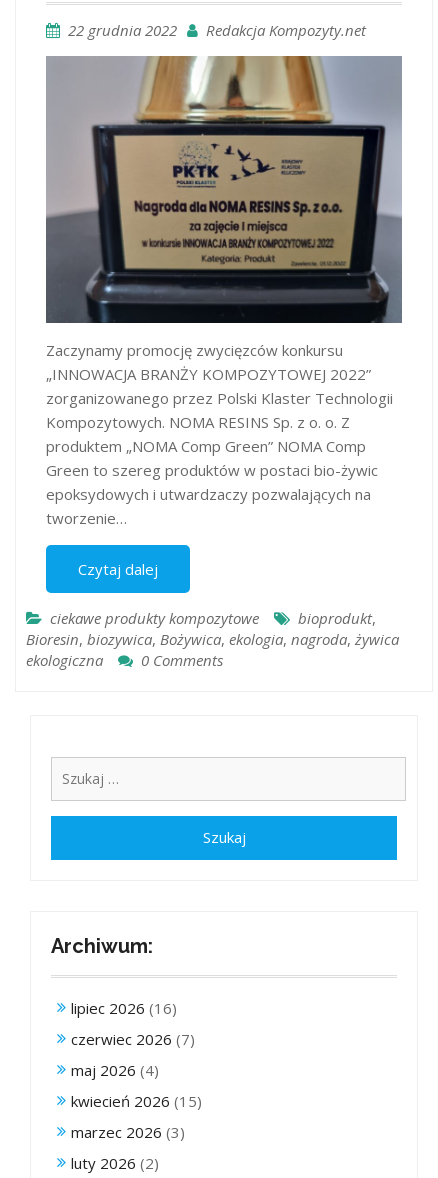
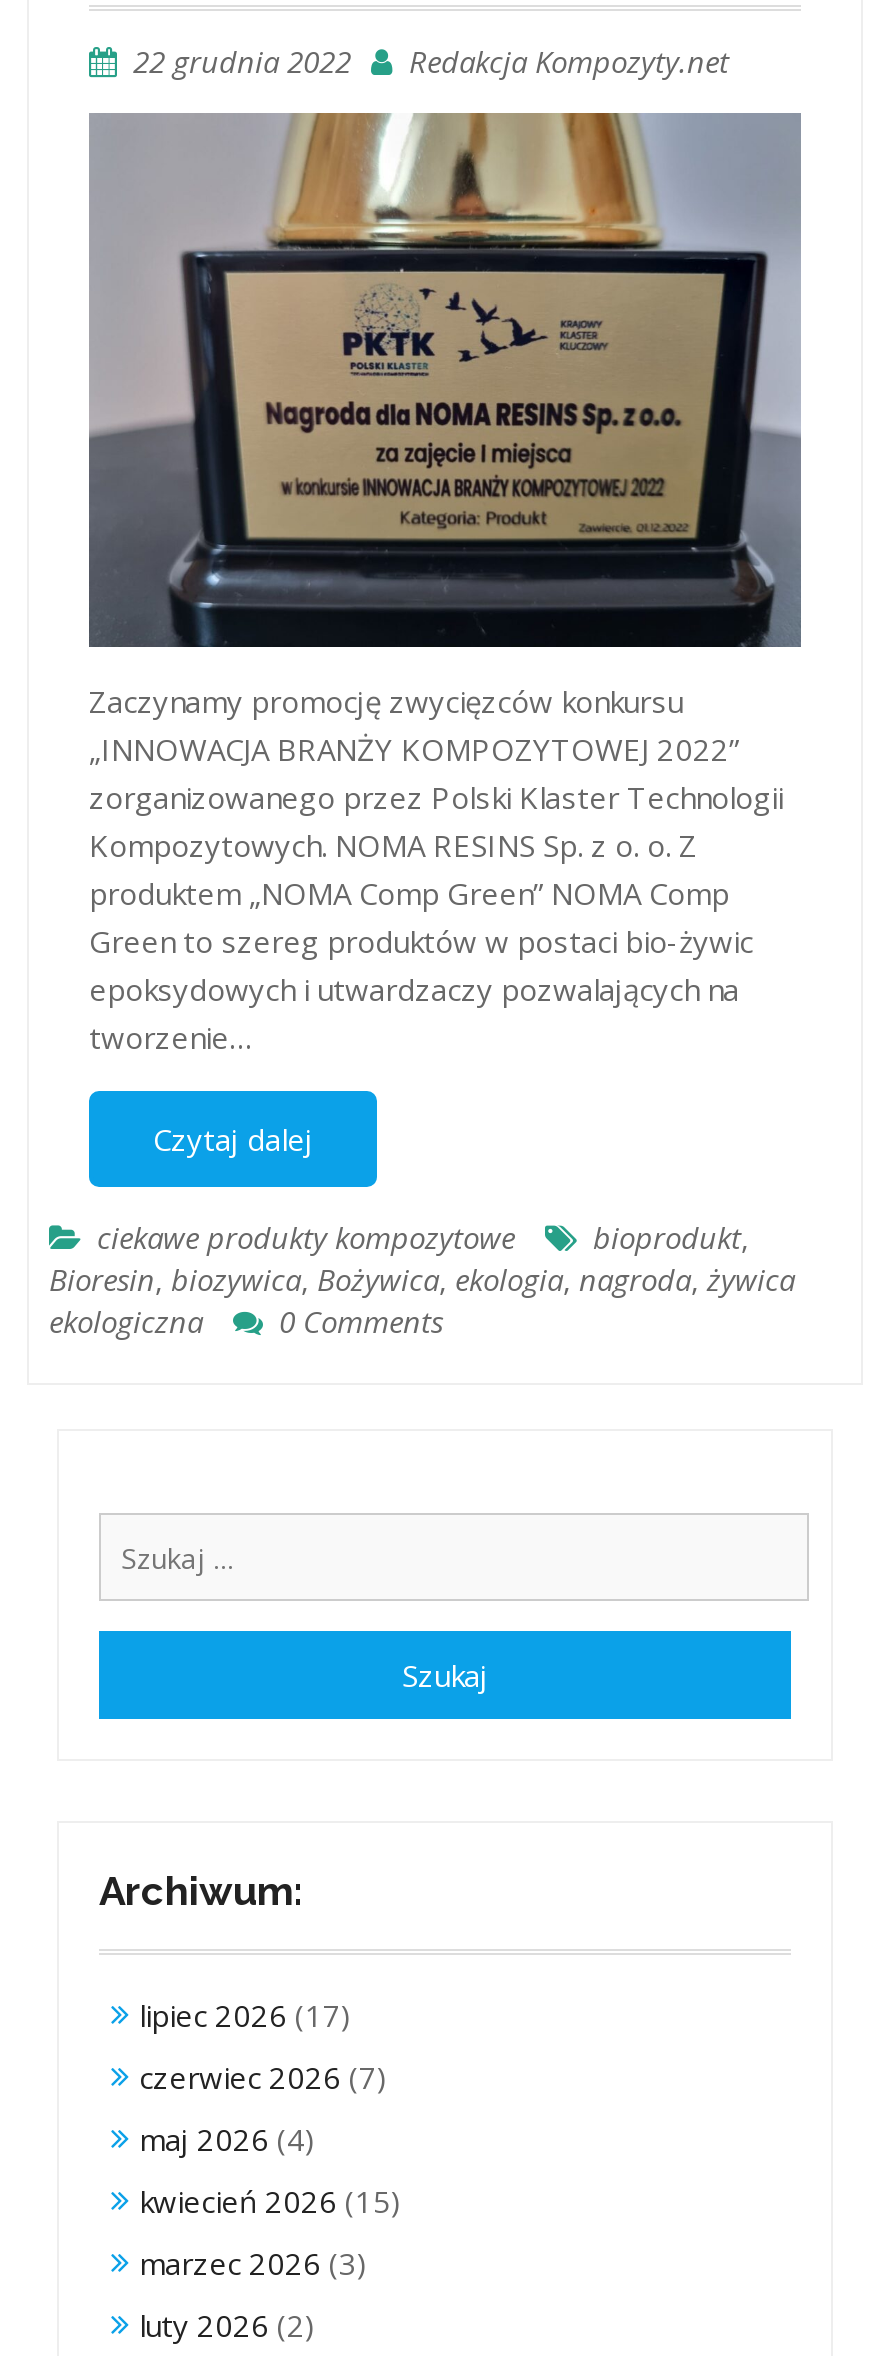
[71,997,177,1017] lipiec 2026 (16) -> [139,1996,351,2036] lipiec 2026 (17)

